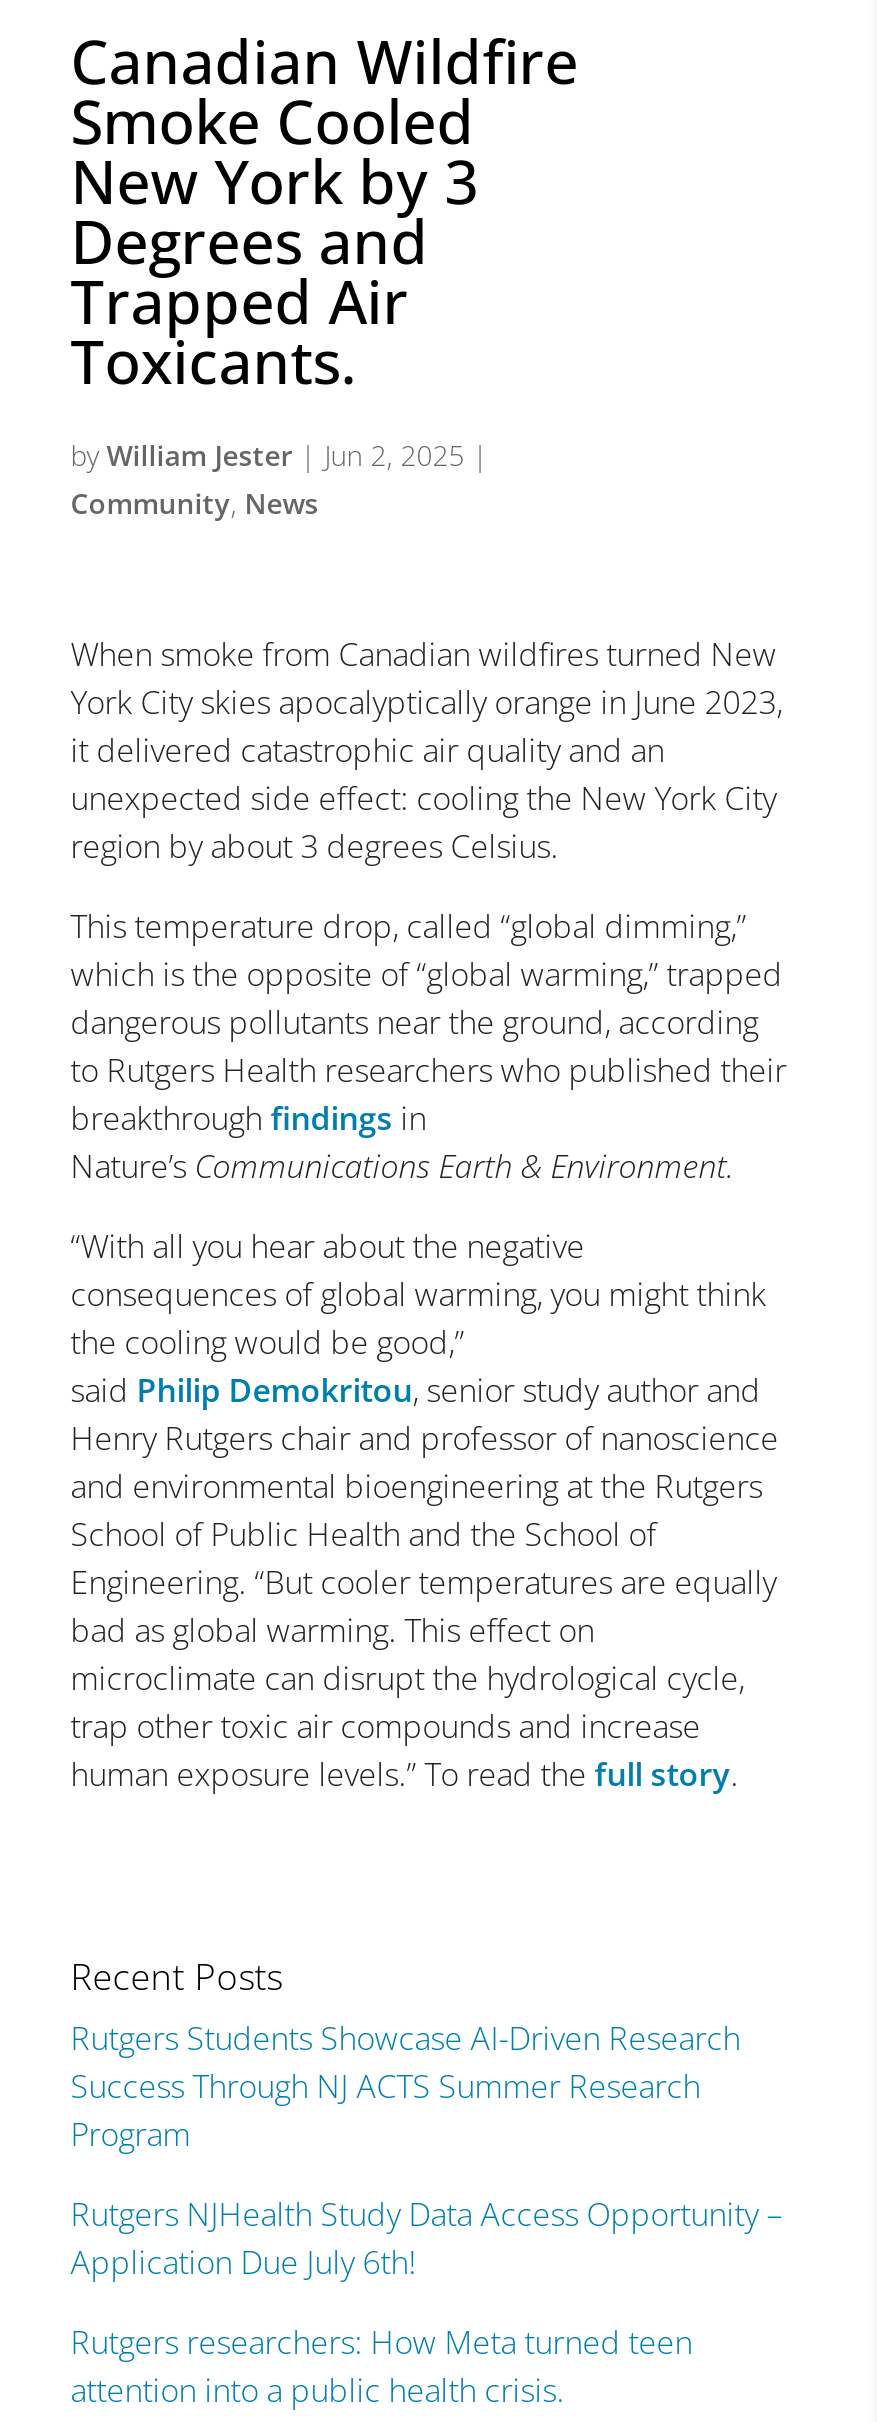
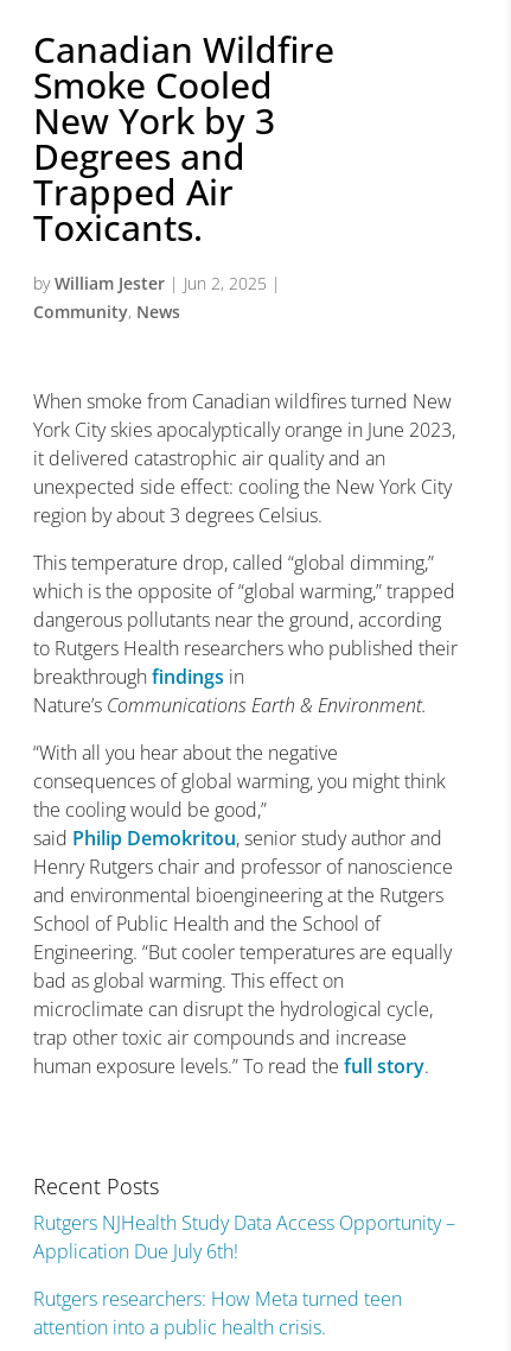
[71,2016,741,2156] Rutgers Students Showcase AI-Driven Research | Success Through NJ ACTS Summer Research | Program -> none

